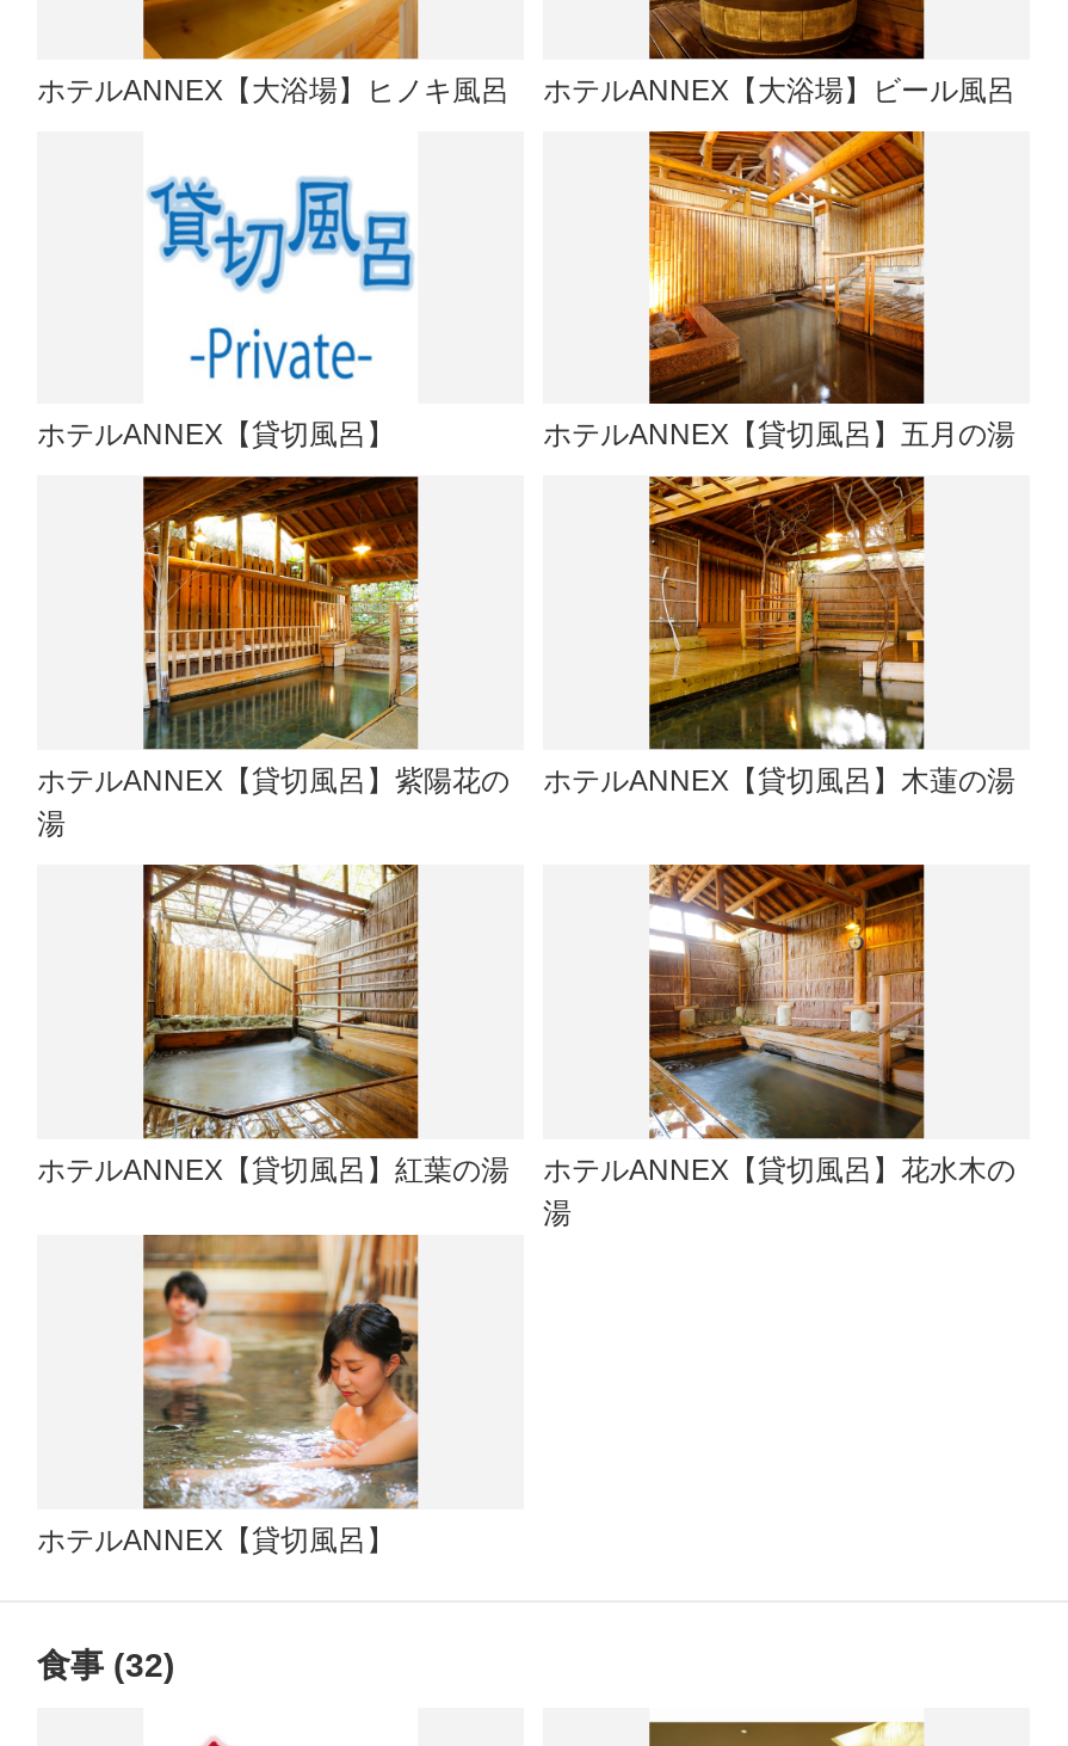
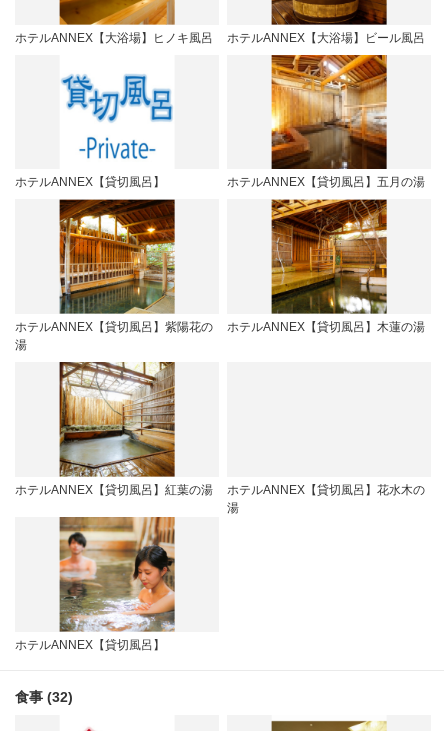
[646,862,927,1142] [image] -> none

